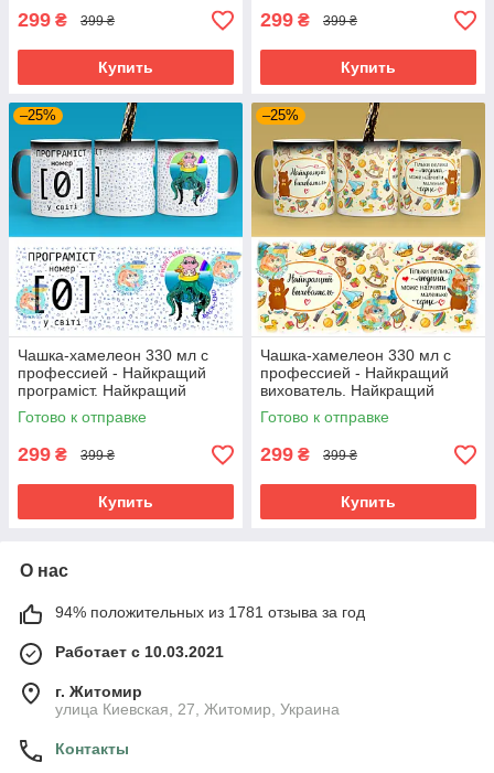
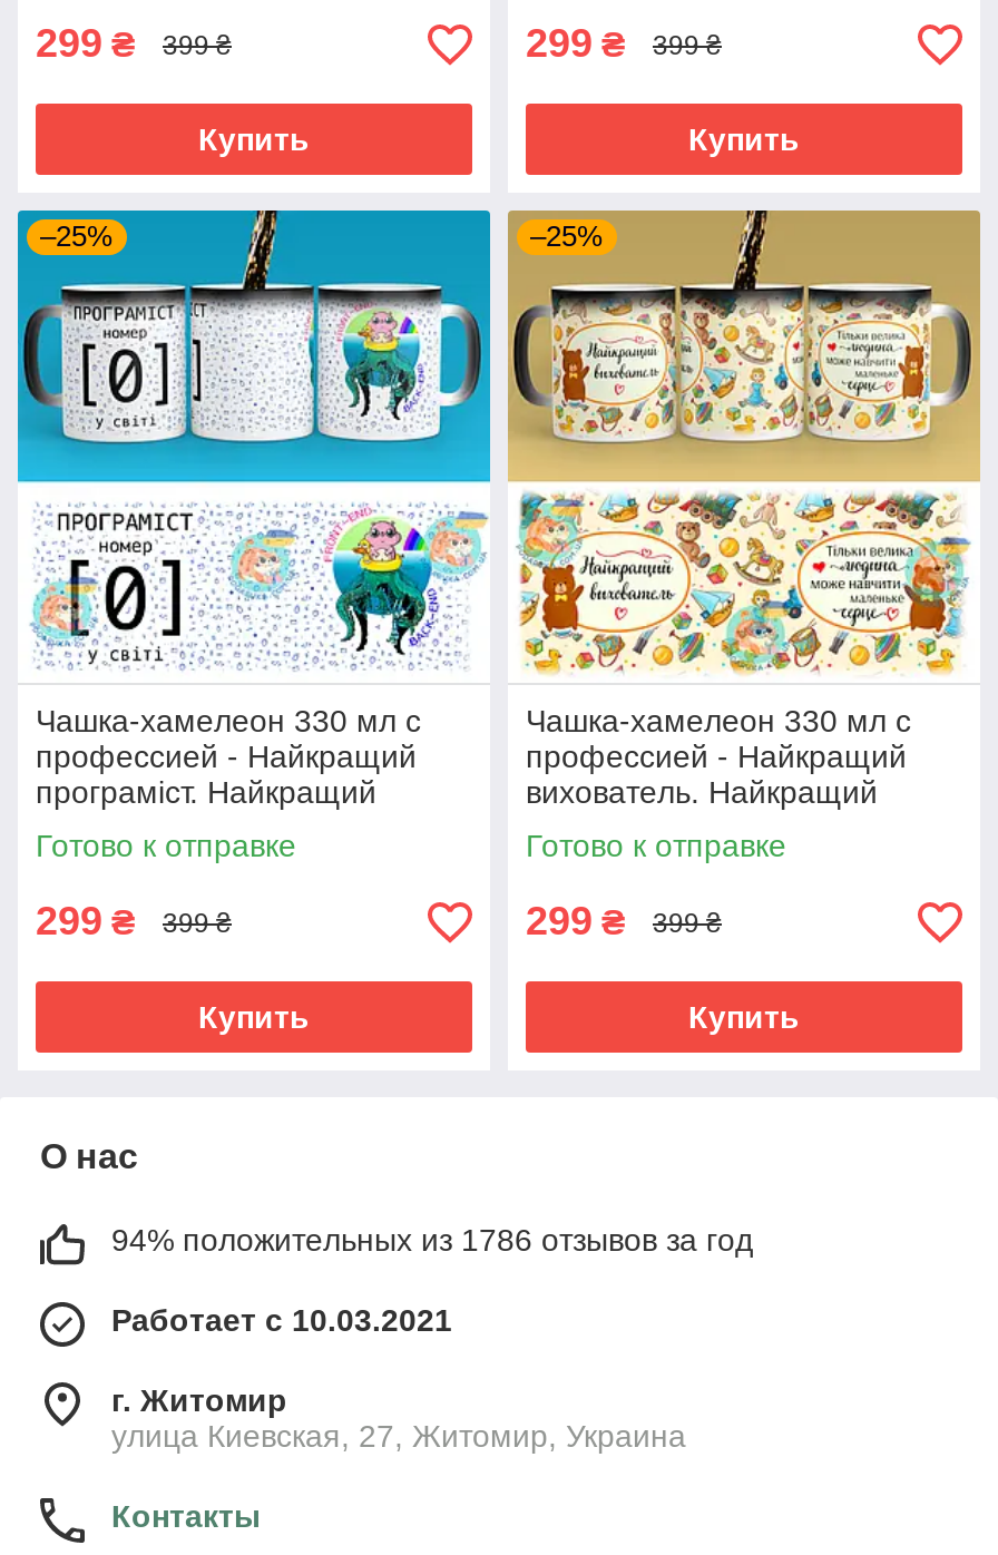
[55,604,365,621] 94% положительных из 1781 отзыва за год -> [111,1223,753,1259] 94% положительных из 1786 отзывов за год

